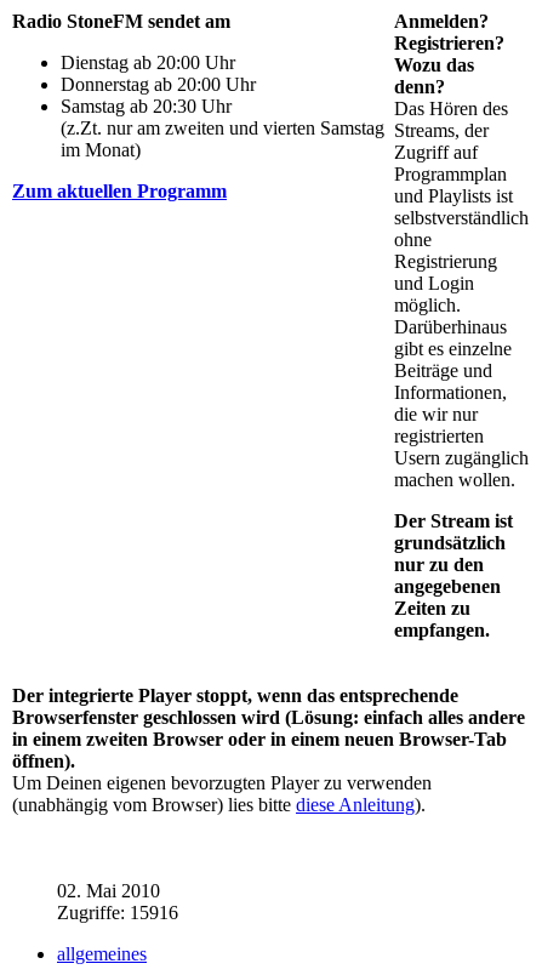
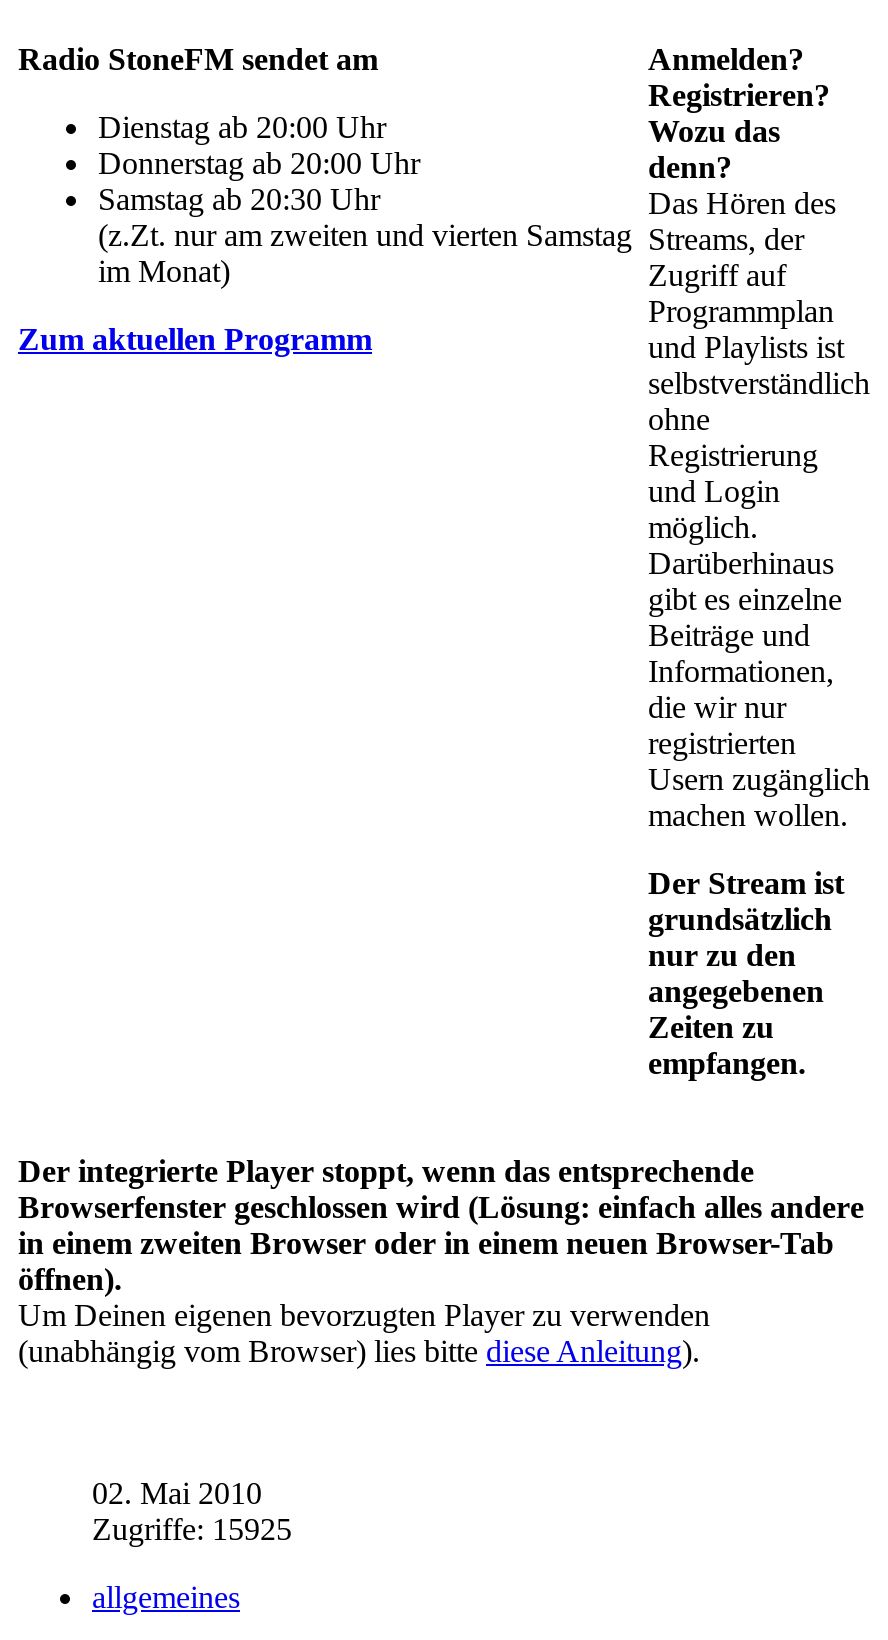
[57,902,178,923] Zugriffe: 15916 -> [92,1512,292,1546] Zugriffe: 15925

